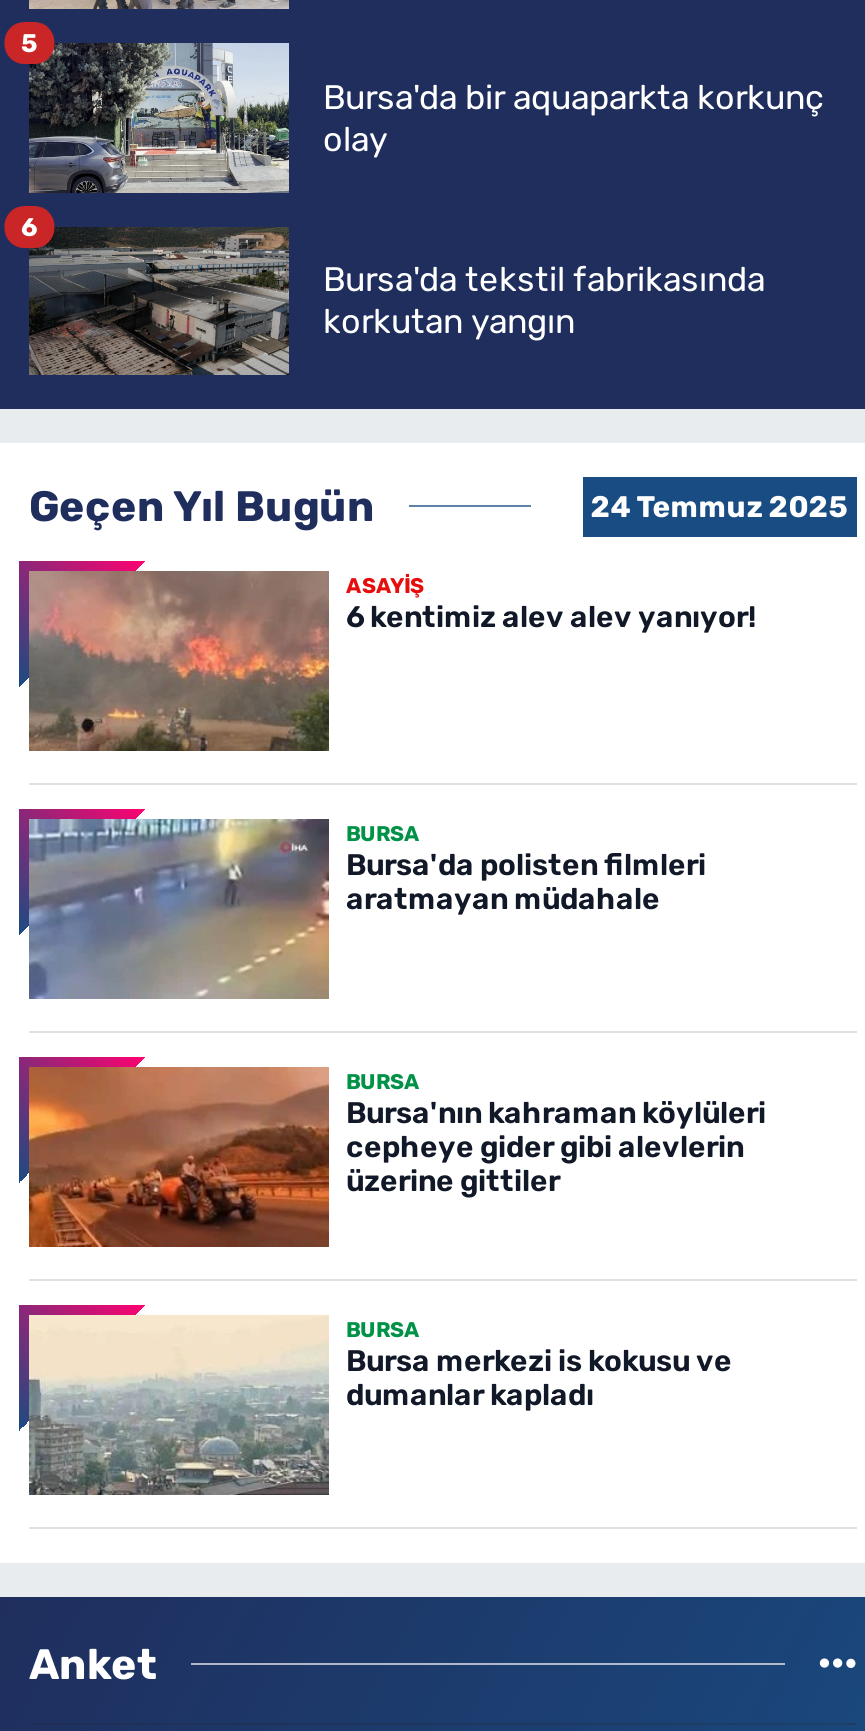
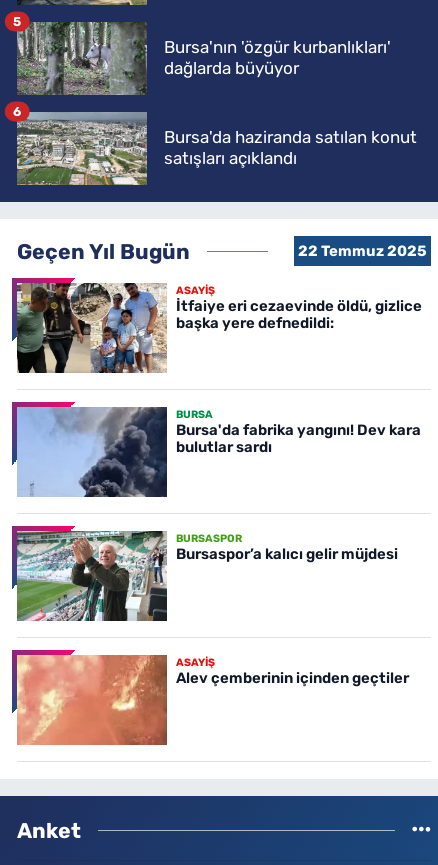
[29,40,823,194] [image] | Bursa'da bir aquaparkta korkunç | olay -> [14,21,391,95] [image] | Bursa'nın 'özgür kurbanlıkları' | dağlarda büyüyor
[27,226,765,376] [image] | Bursa'da tekstil fabrikasında | korkutan yangın -> [14,111,417,186] [image] | Bursa'da haziranda satılan konut | satışları açıklandı
[591,488,849,524] 24 Temmuz 2025 -> [298,242,427,260] 22 Temmuz 2025
[23,558,756,752] [image] | 6 kentimiz alev alev yanıyor! -> [16,277,421,374] [image] | İtfaiye eri cezaevinde öldü, gizlice | başka yere defnedildi:
[23,806,706,1000] [image] | Bursa'da polisten filmleri | aratmayan müdahale -> [16,401,420,497] [image] | Bursa'da fabrika yangını! Dev kara | bulutlar sardı
[23,1054,766,1250] [image] | BURSA | Bursa'nın kahraman köylüleri | cepheye gider gibi alevlerin | üzerine gittiler -> [16,525,397,622] [image] | BURSASPOR | Bursaspor’a kalıcı gelir müjdesi
[23,1302,732,1496] [image] | BURSA | Bursa merkezi is kokusu ve | dumanlar kapladı -> [16,649,408,746] [image] | ASAYİŞ | Alev çemberinin içinden geçtiler

